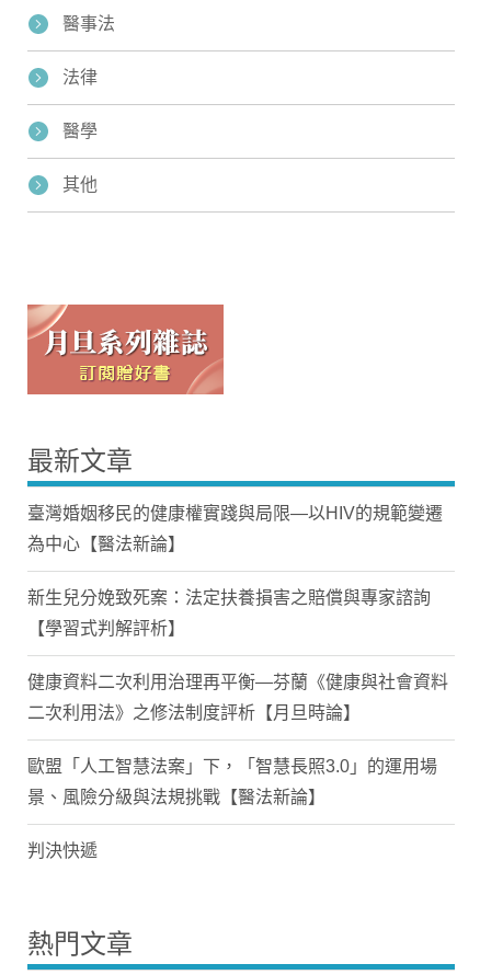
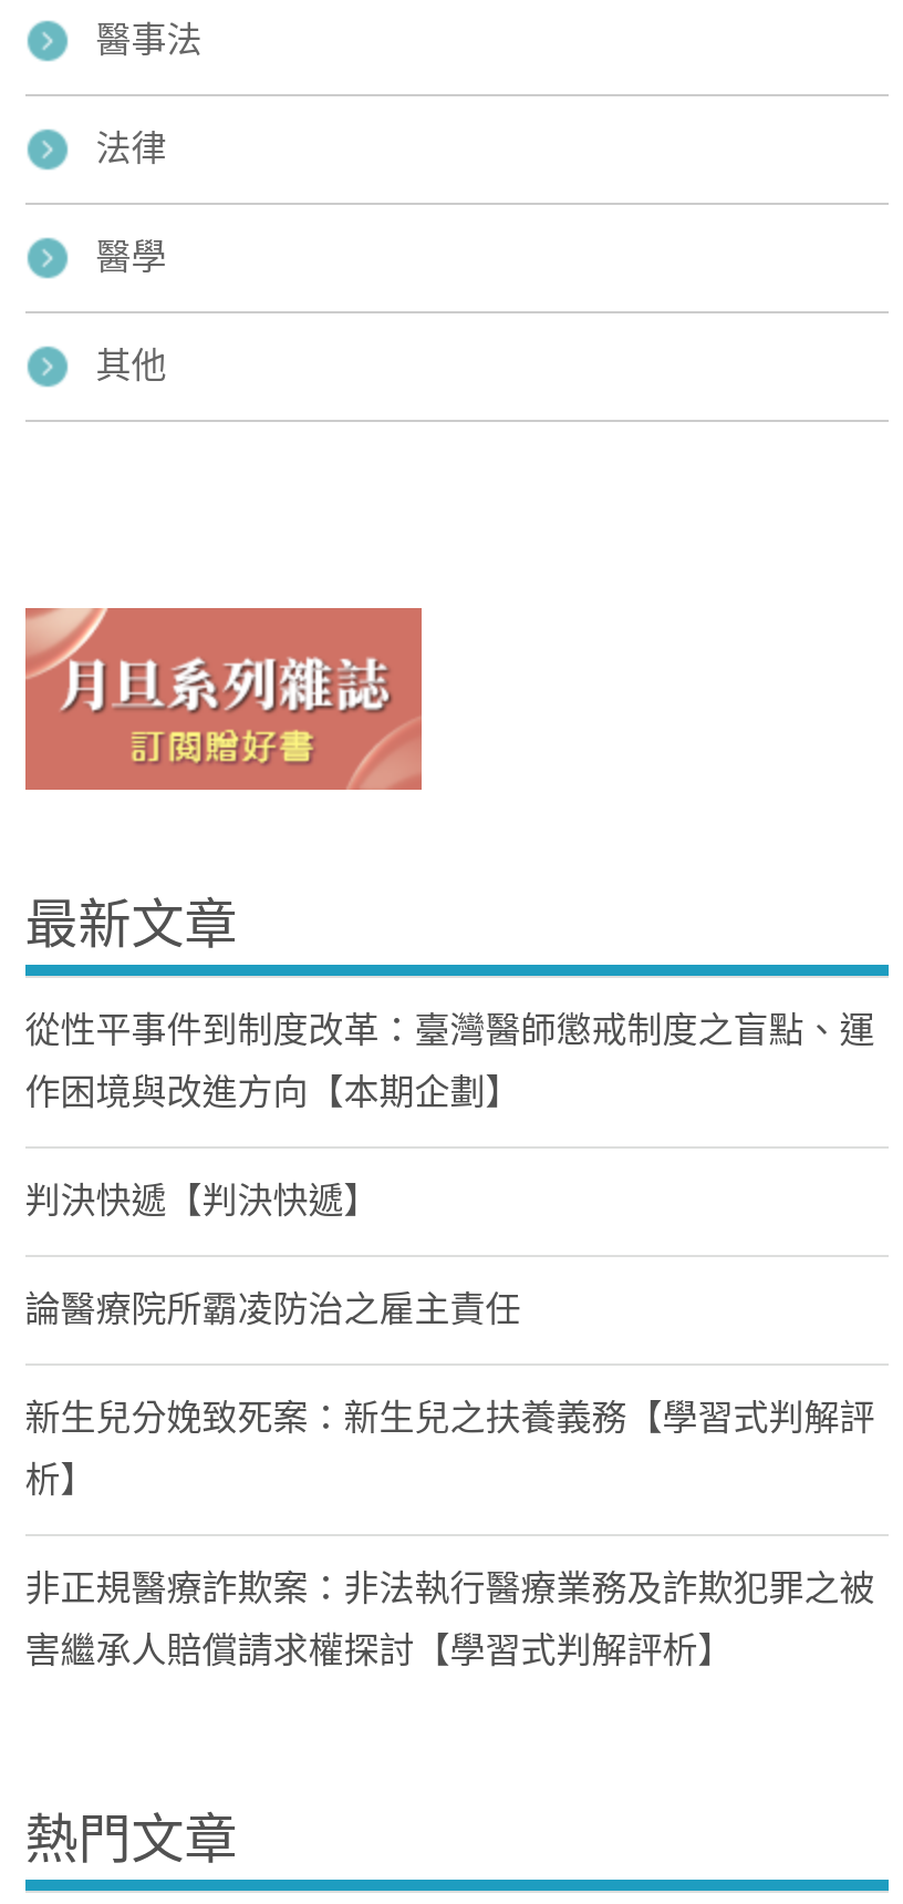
[27,504,448,860] 臺灣婚姻移民的健康權實踐與局限—以HIV的規範變遷 | 為中心【醫法新論】 | 新生兒分娩致死案：法定扶養損害之賠償與專家諮詢 | 【學習式判解評析】 | 健康資料二次利用治理再平衡—芬蘭《健康與社會資料 | 二次利用法》之修法制度評析【月旦時論】 | 歐盟「人工智慧法案」下，「智慧長照3.0」的運用場 | 景、風險分級與法規挑戰【醫法新論】 | 判決快遞 -> [25,1011,875,1669] 從性平事件到制度改革：臺灣醫師懲戒制度之盲點、運 | 作困境與改進方向【本期企劃】 | 判決快遞【判決快遞】 | 論醫療院所霸凌防治之雇主責任 | 新生兒分娩致死案：新生兒之扶養義務【學習式判解評 | 析】 | 非正規醫療詐欺案：非法執行醫療業務及詐欺犯罪之被 | 害繼承人賠償請求權探討【學習式判解評析】

